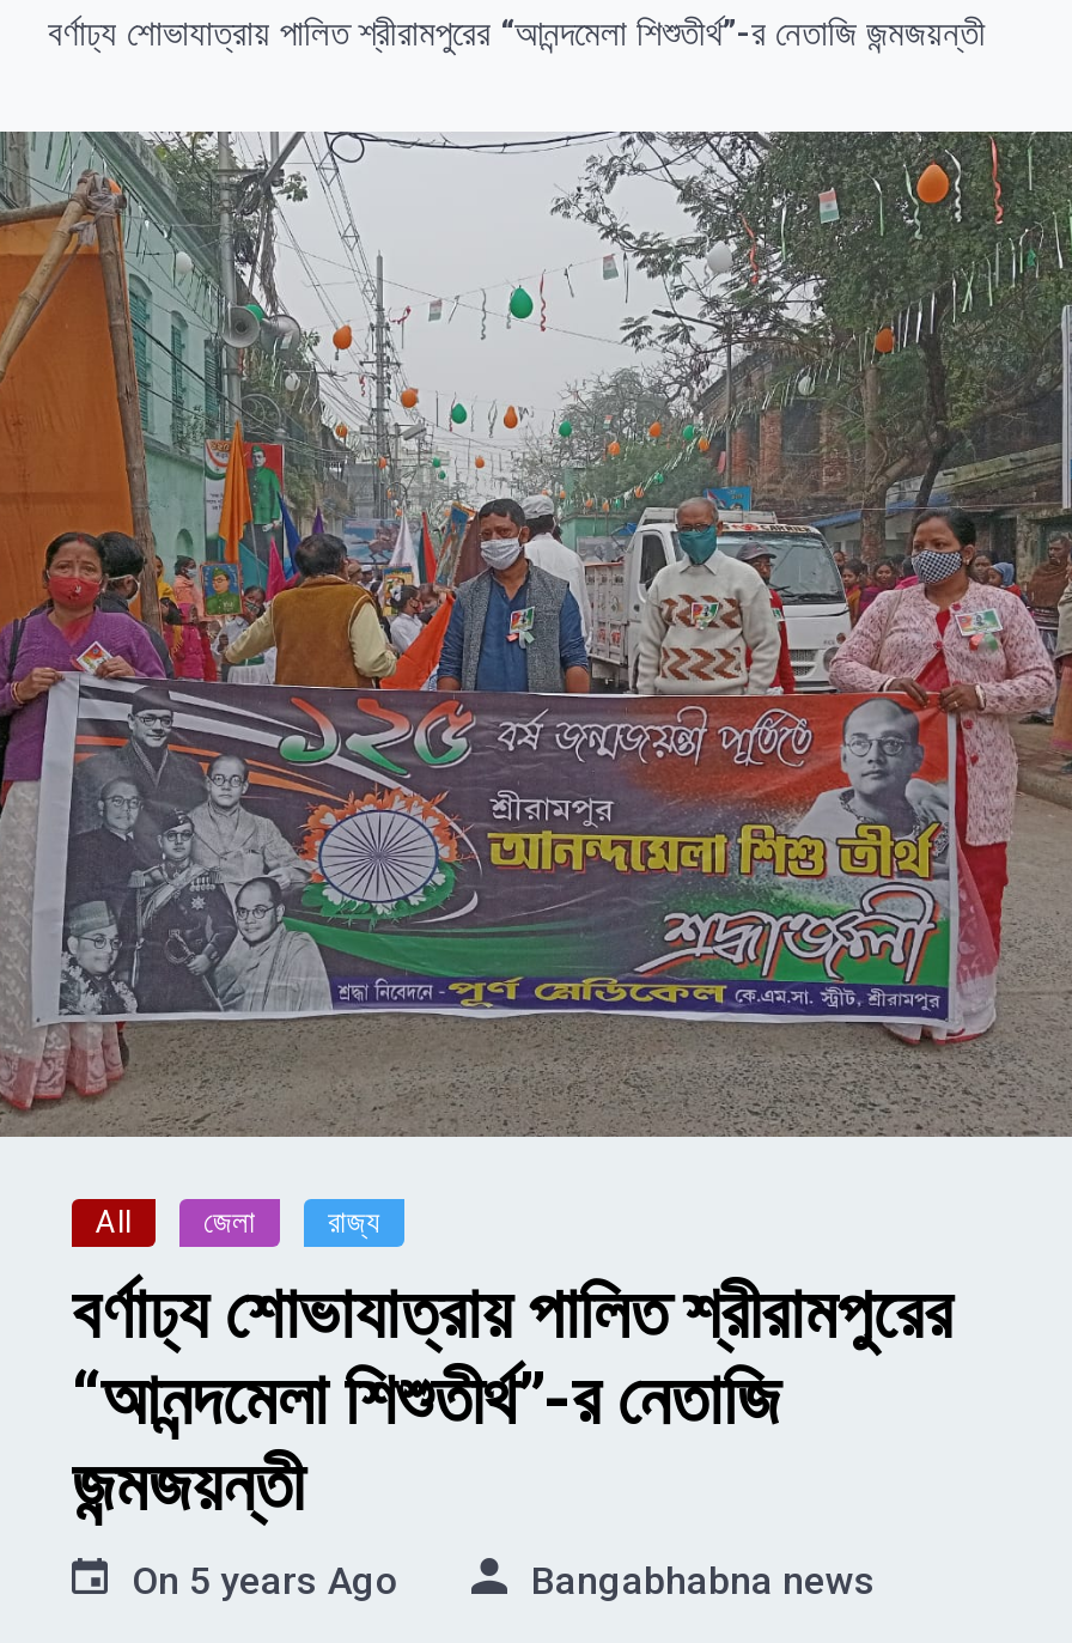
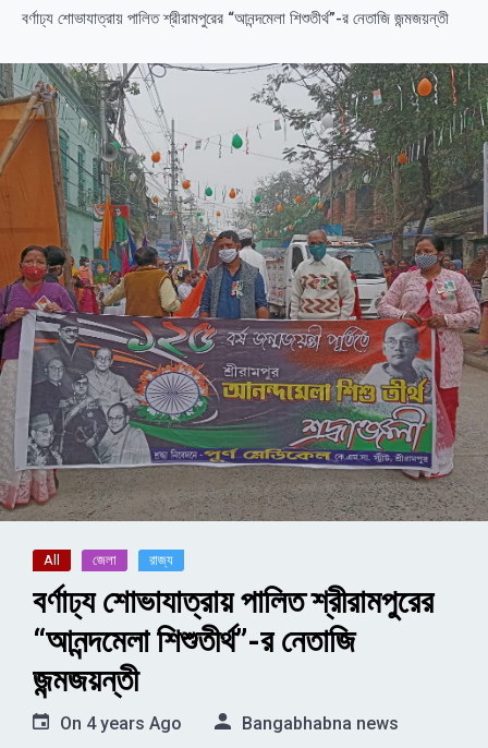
[132,1557,400,1603] On 5 years Ago -> [60,713,182,733] On 4 years Ago

